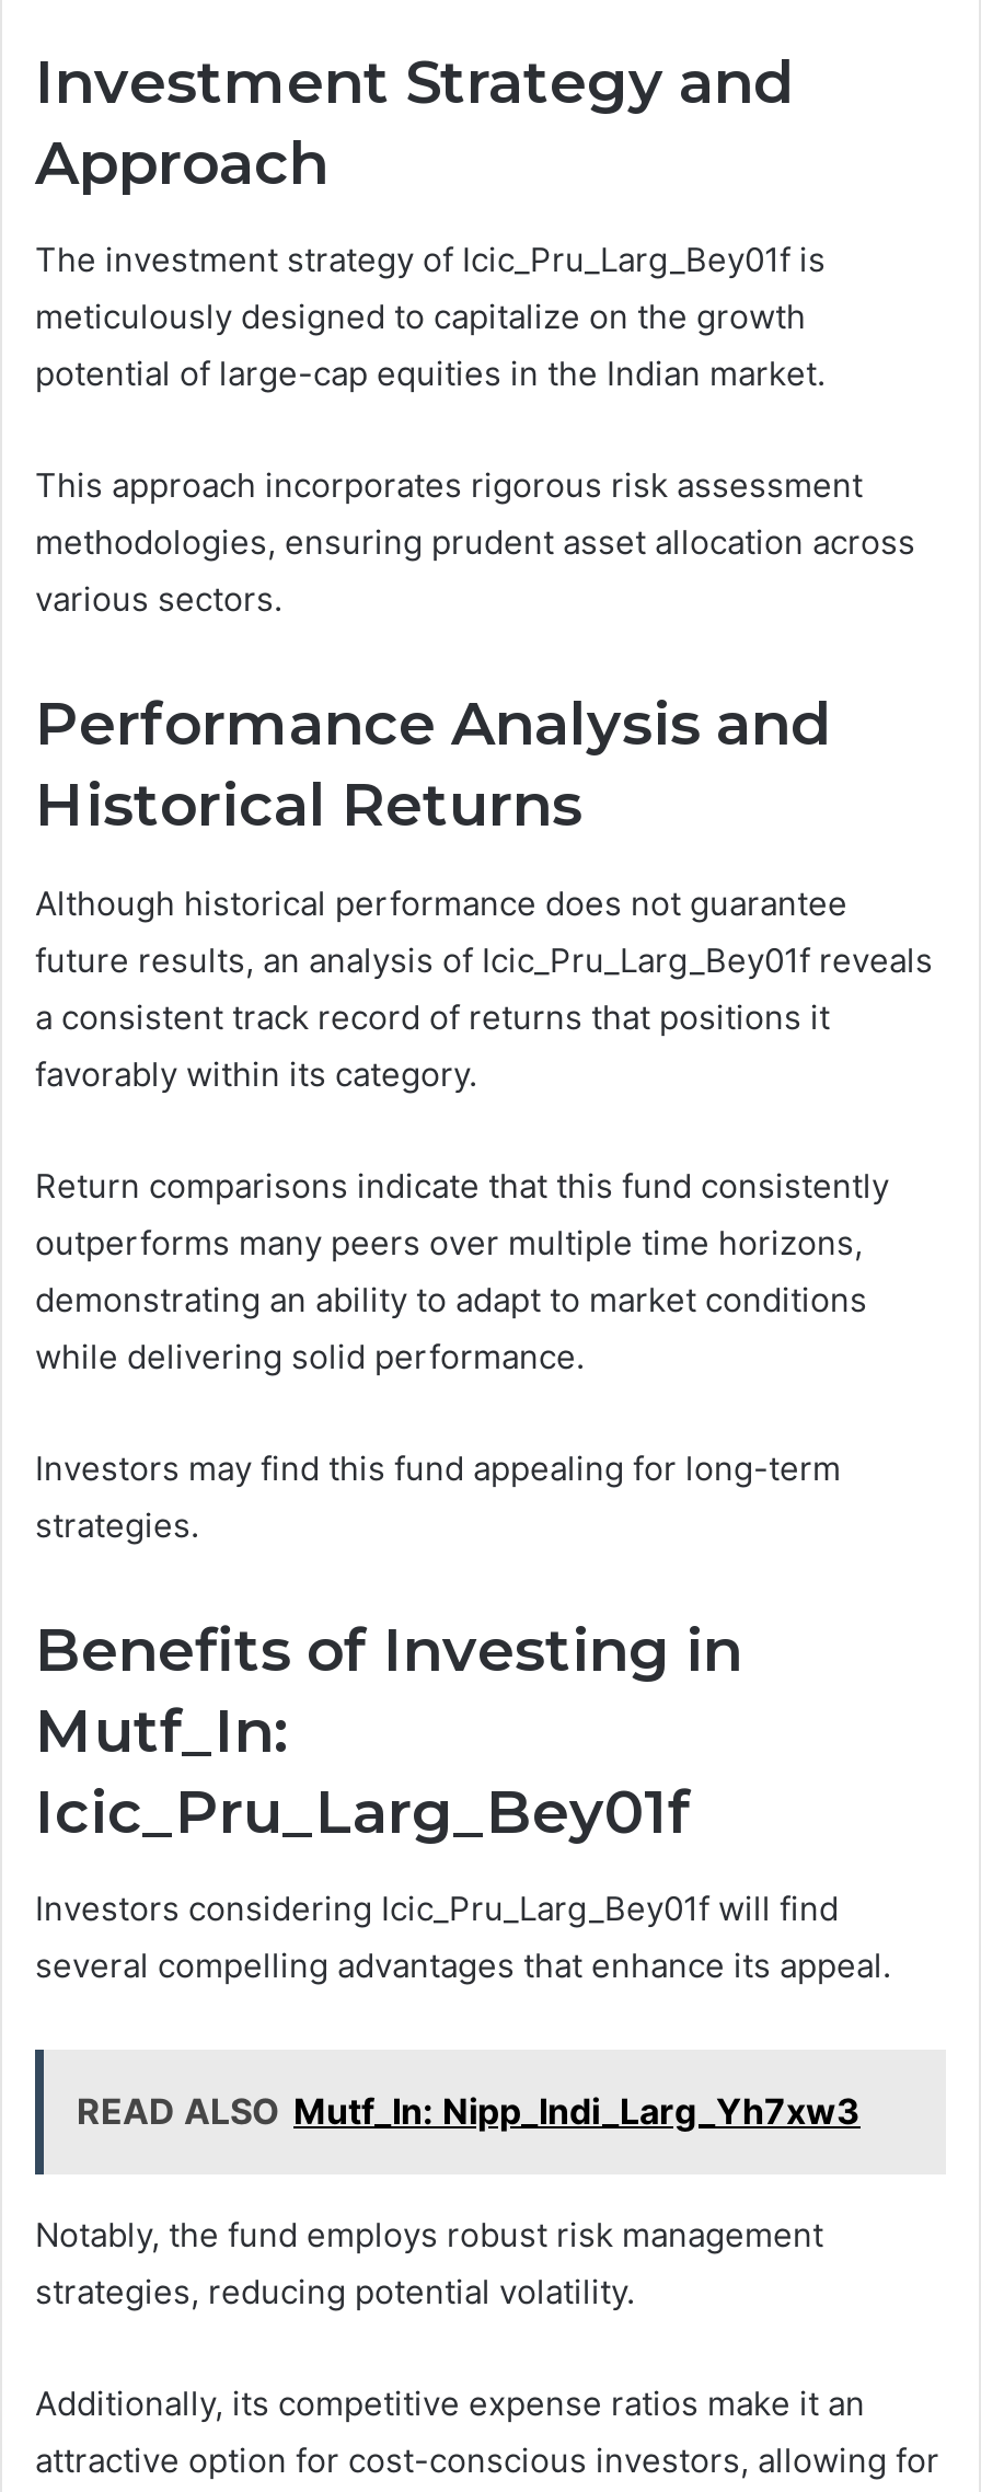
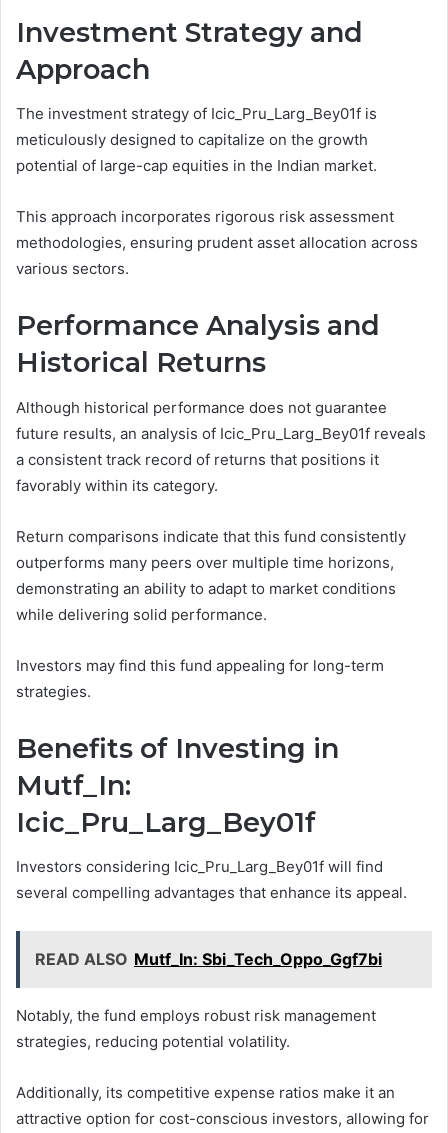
[77,2090,861,2134] READ ALSO Mutf_In: Nipp_Indi_Larg_Yh7xw3 -> [35,949,382,969] READ ALSO Mutf_In: Sbi_Tech_Oppo_Ggf7bi

